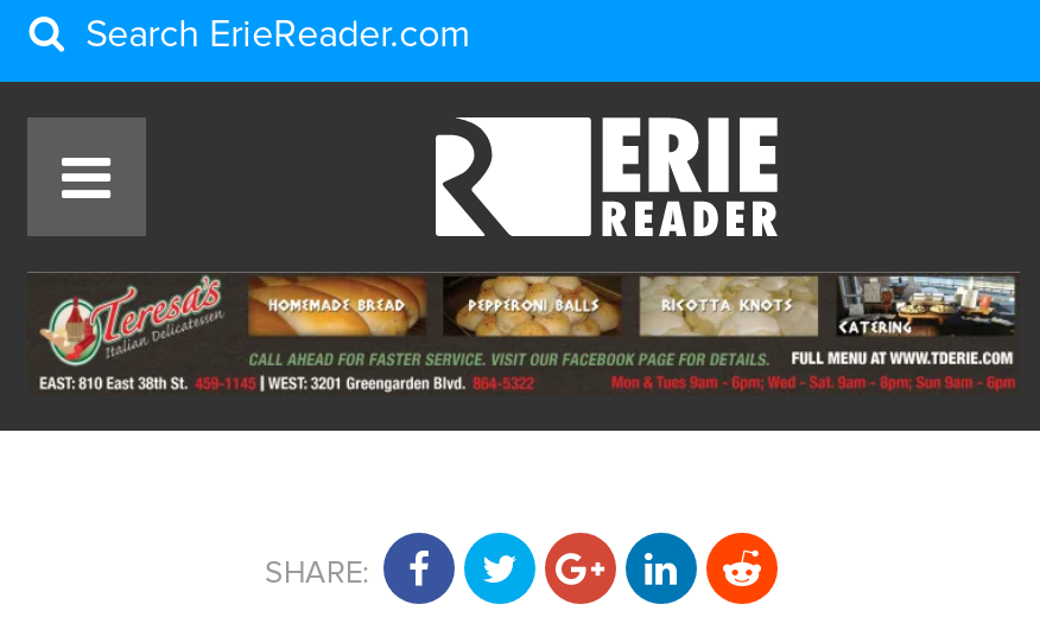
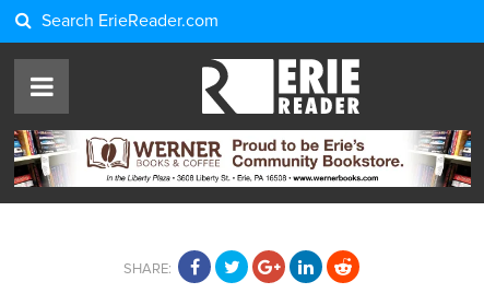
[27,272,1020,395] [image] -> [13,129,472,188] [image]

